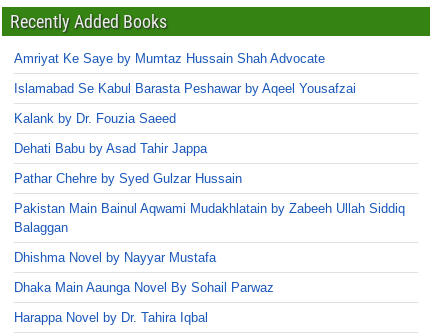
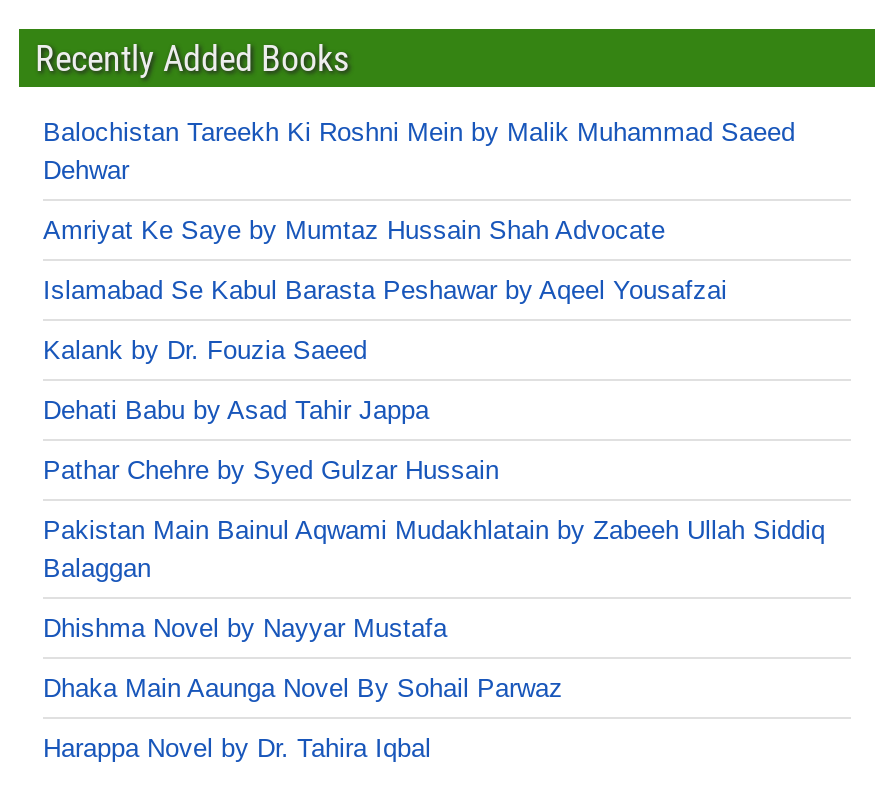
none -> [43,117,795,185] Balochistan Tareekh Ki Roshni Mein by Malik Muhammad Saeed | Dehwar

